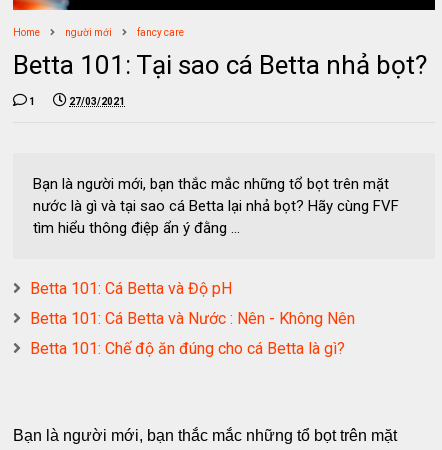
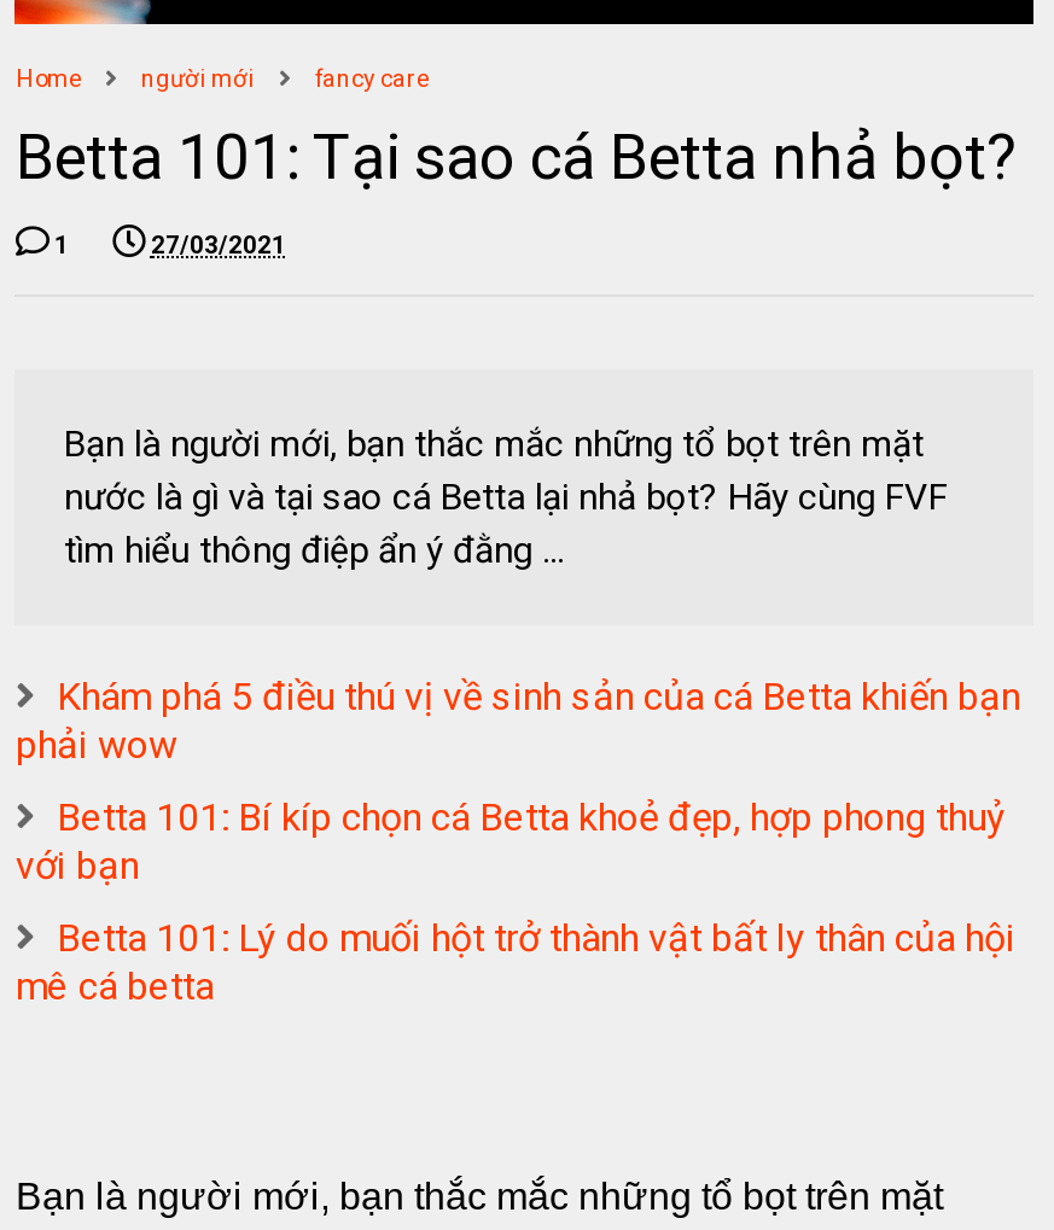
[30,279,232,298] Betta 101: Cá Betta và Độ pH -> [15,673,1020,767] Khám phá 5 điều thú vị về sinh sản của cá Betta khiến bạn | phải wow
[30,309,355,328] Betta 101: Cá Betta và Nước : Nên - Không Nên -> [15,794,1005,888] Betta 101: Bí kíp chọn cá Betta khoẻ đẹp, hợp phong thuỷ | với bạn
[30,339,345,358] Betta 101: Chế độ ăn đúng cho cá Betta là gì? -> [15,914,1015,1009] Betta 101: Lý do muối hột trở thành vật bất ly thân của hội | mê cá betta

